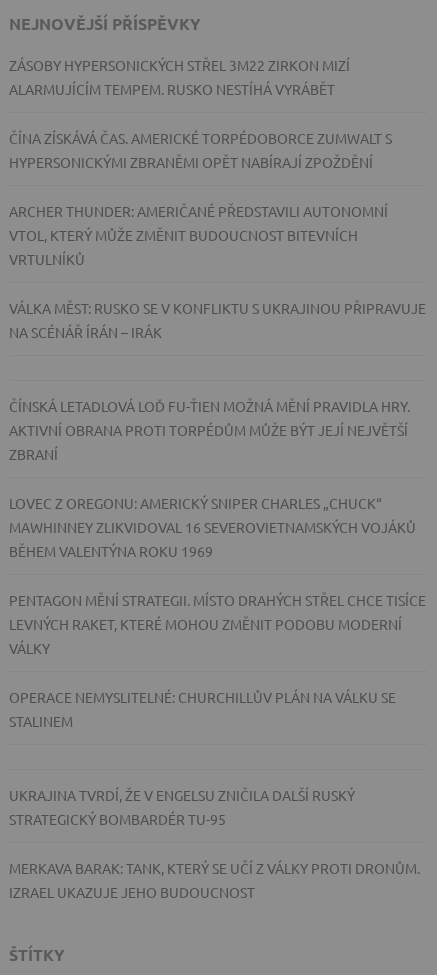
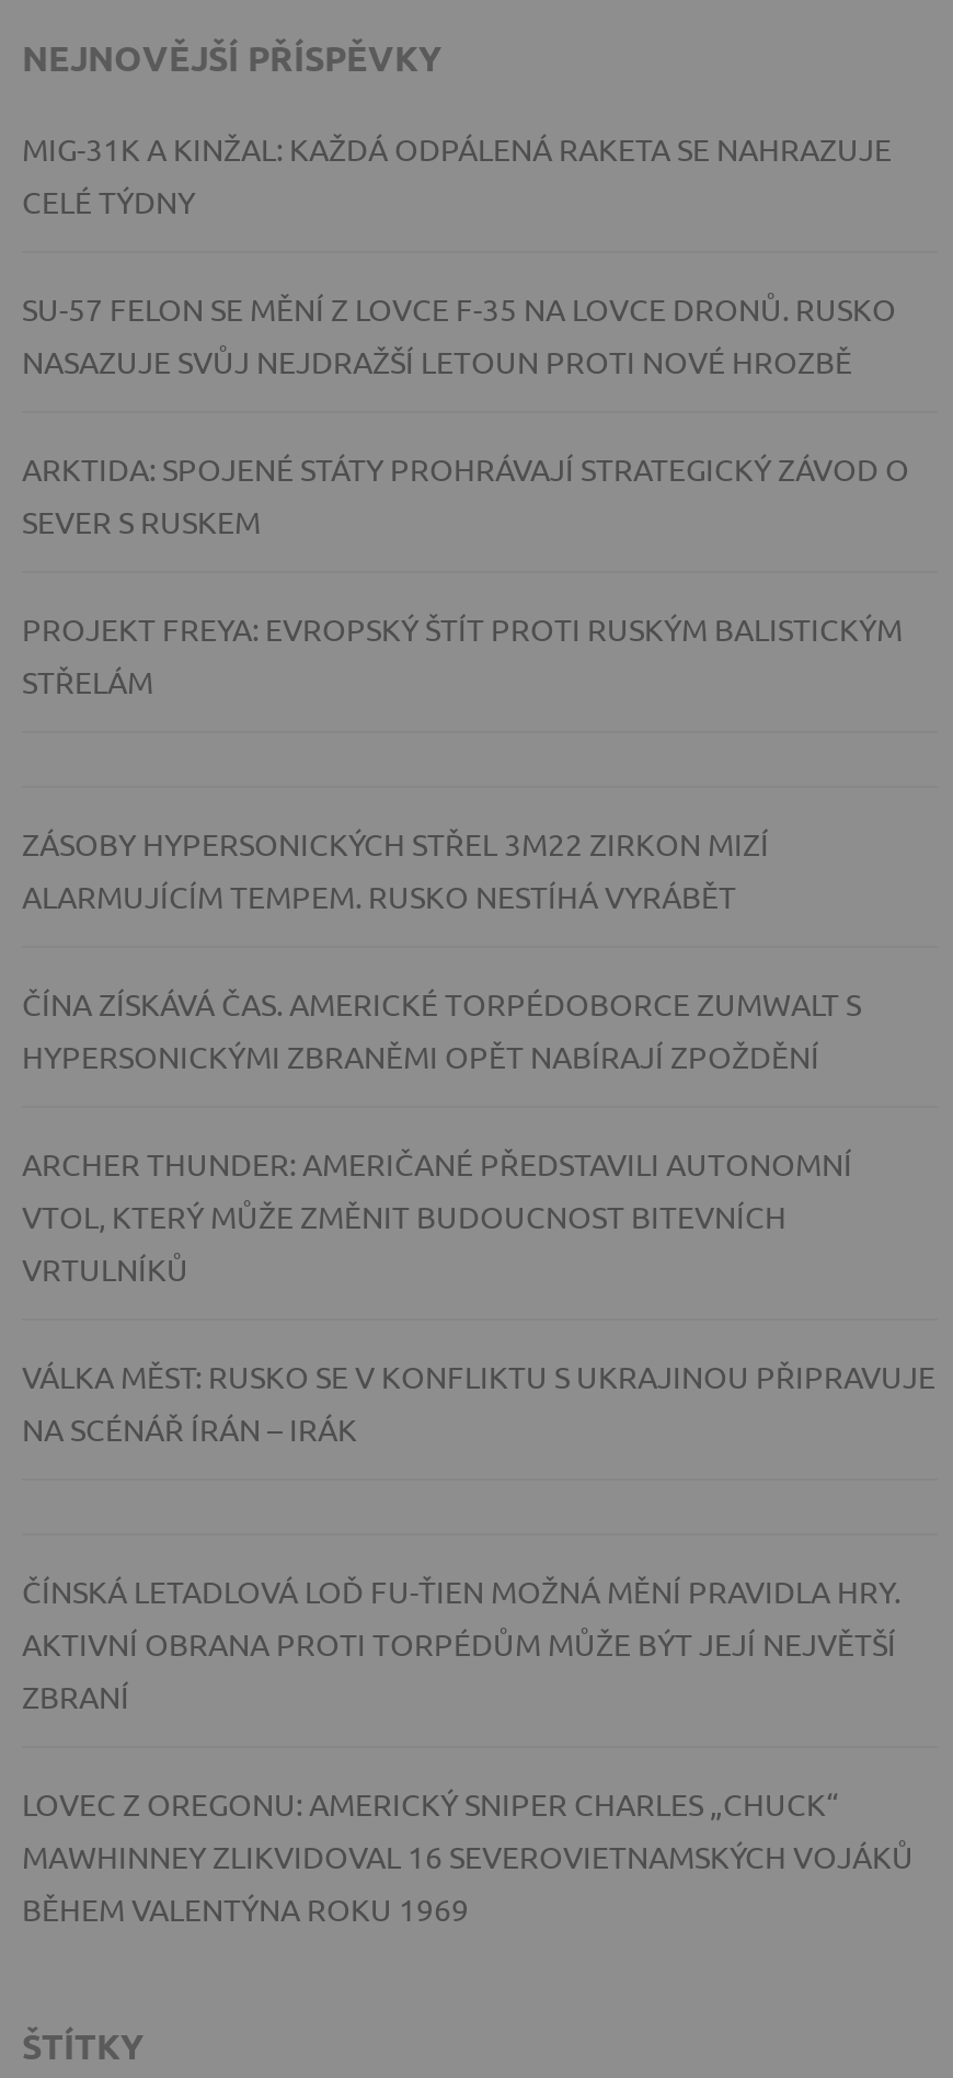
none -> [22,128,909,701] MIG-31K A KINŽAL: KAŽDÁ ODPÁLENÁ RAKETA SE NAHRAZUJE | CELÉ TÝDNY | SU-57 FELON SE MĚNÍ Z LOVCE F-35 NA LOVCE DRONŮ. RUSKO | NASAZUJE SVŮJ NEJDRAŽŠÍ LETOUN PROTI NOVÉ HROZBĚ | ARKTIDA: SPOJENÉ STÁTY PROHRÁVAJÍ STRATEGICKÝ ZÁVOD O | SEVER S RUSKEM | PROJEKT FREYA: EVROPSKÝ ŠTÍT PROTI RUSKÝM BALISTICKÝM | STŘELÁM
moved [9,56,426,560] -> [22,823,935,1928]: ZÁSOBY HYPERSONICKÝCH STŘEL 3M22 ZIRKON MIZÍ | ALARMUJÍCÍM TEMPEM. RUSKO NESTÍHÁ VYRÁBĚT | ČÍNA ZÍSKÁVÁ ČAS. AMERICKÉ TORPÉDOBORCE ZUMWALT S | ... | MAWHINNEY ZLIKVIDOVAL 16 SEVEROVIETNAMSKÝCH VOJÁKŮ | BĚHEM VALENTÝNA ROKU 1969
[9,591,426,730] PENTAGON MĚNÍ STRATEGII. MÍSTO DRAHÝCH STŘEL CHCE TISÍCE | LEVNÝCH RAKET, KTERÉ MOHOU ZMĚNIT PODOBU MODERNÍ | VÁLKY | OPERACE NEMYSLITELNÉ: CHURCHILLŮV PLÁN NA VÁLKU SE | STALINEM -> none
[9,786,420,901] UKRAJINA TVRDÍ, ŽE V ENGELSU ZNIČILA DALŠÍ RUSKÝ | STRATEGICKÝ BOMBARDÉR TU-95 | MERKAVA BARAK: TANK, KTERÝ SE UČÍ Z VÁLKY PROTI DRONŮM. | IZRAEL UKAZUJE JEHO BUDOUCNOST -> none

